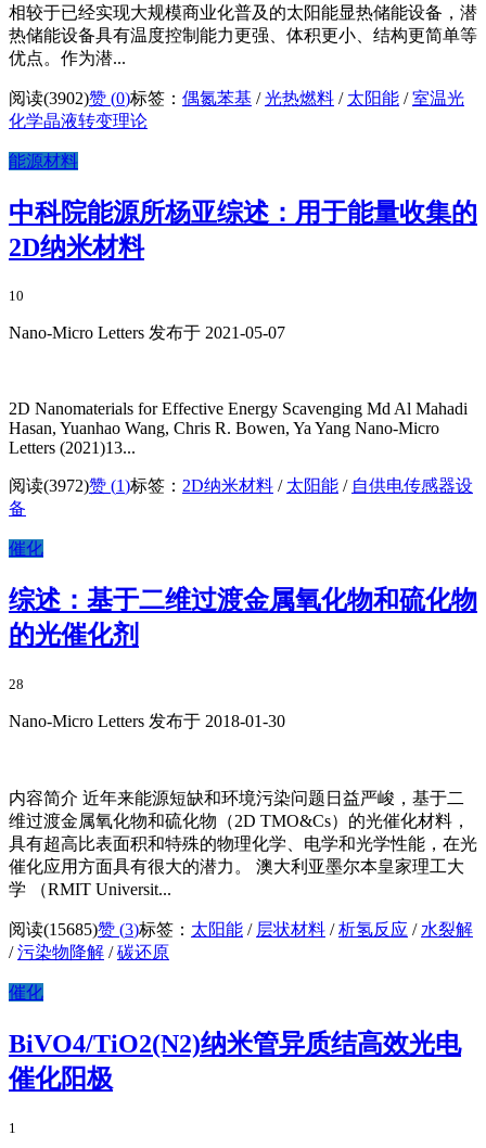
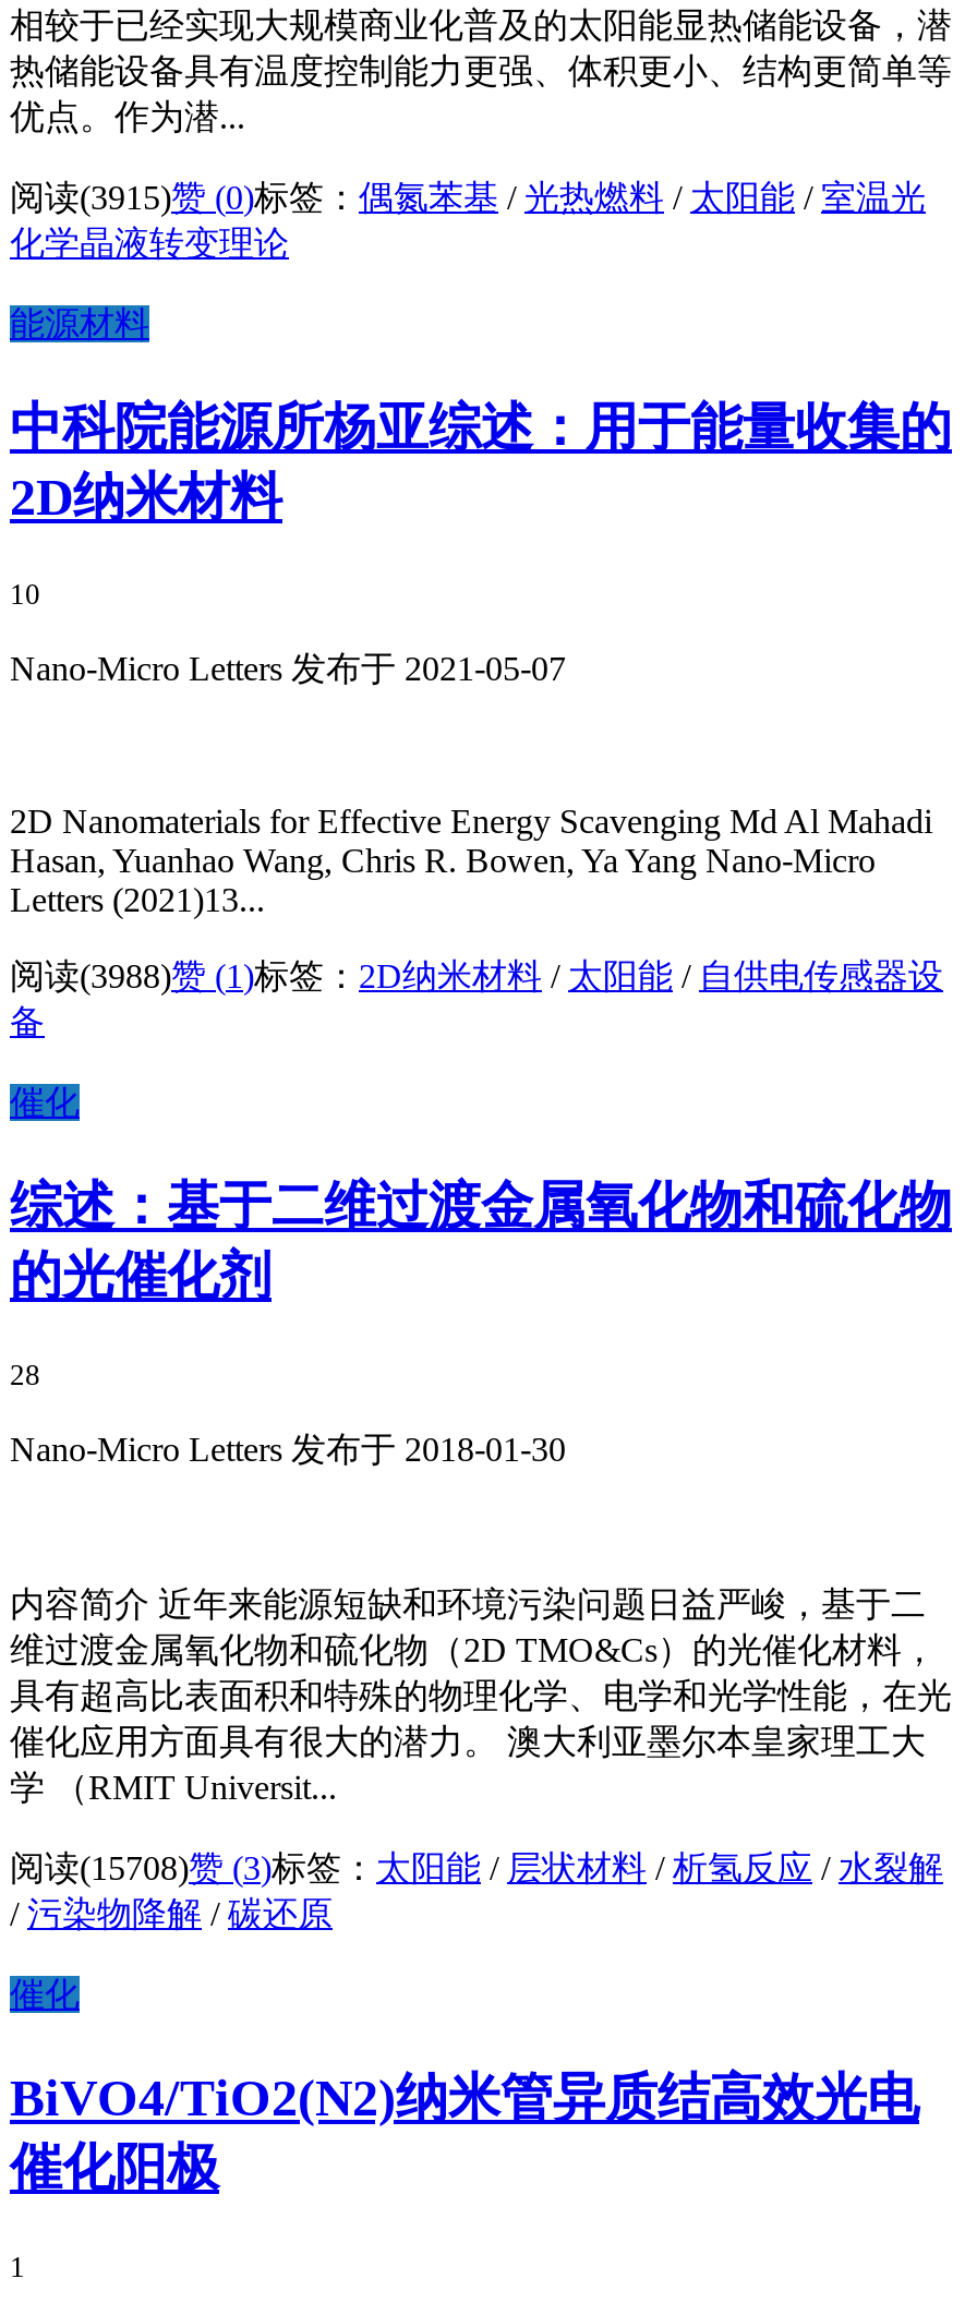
[9,89,464,107] 阅读(3902)赞 (0)标签：偶氮苯基/光热燃料/太阳能/室温光 -> [10,178,926,215] 阅读(3915)赞 (0)标签：偶氮苯基/光热燃料/太阳能/室温光
[9,477,473,495] 阅读(3972)赞 (1)标签：2D纳米材料/太阳能/自供电传感器设 -> [10,958,943,995] 阅读(3988)赞 (1)标签：2D纳米材料/太阳能/自供电传感器设
[9,920,473,939] 阅读(15685)赞 (3)标签：太阳能/层状材料/析氢反应/水裂解 -> [10,1850,943,1887] 阅读(15708)赞 (3)标签：太阳能/层状材料/析氢反应/水裂解

